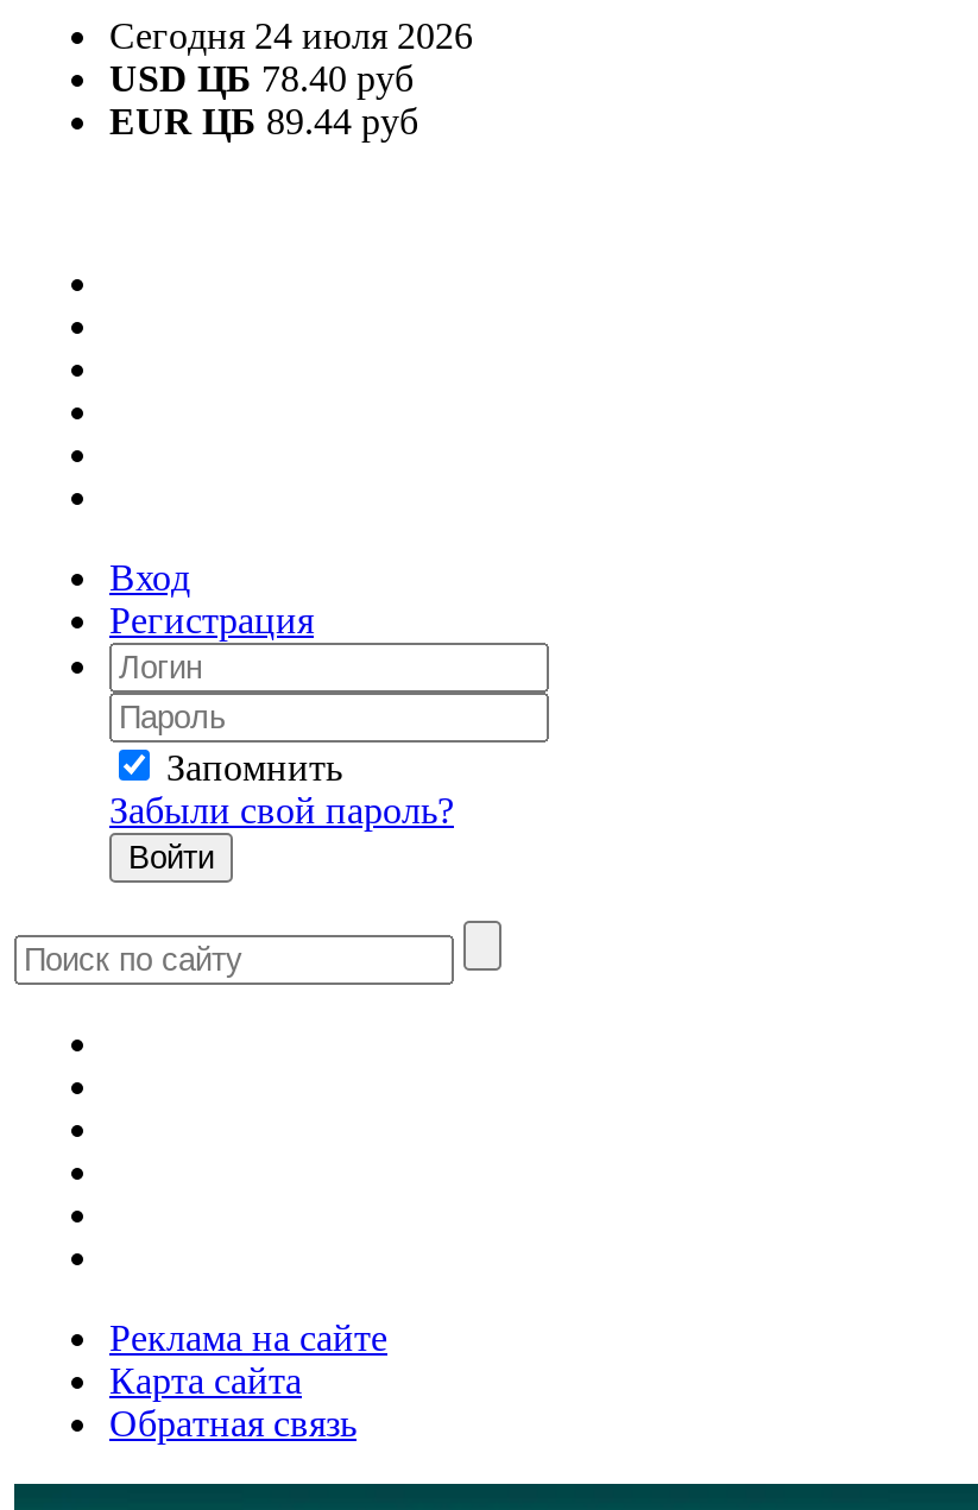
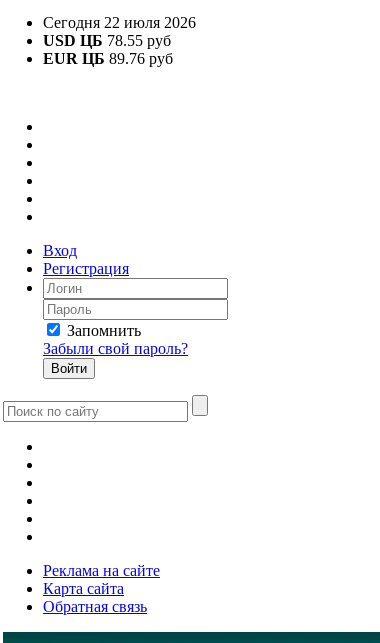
[109,15,473,56] Сегодня 24 июля 2026 -> [43,14,196,31] Сегодня 22 июля 2026
[109,58,414,99] USD ЦБ 78.40 руб -> [43,32,171,49] USD ЦБ 78.55 руб
[109,101,418,141] EUR ЦБ 89.44 руб -> [43,50,173,67] EUR ЦБ 89.76 руб

